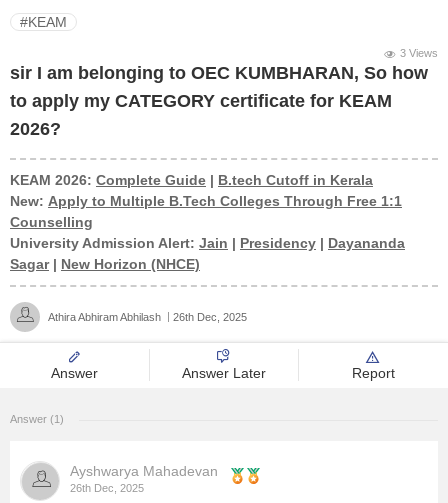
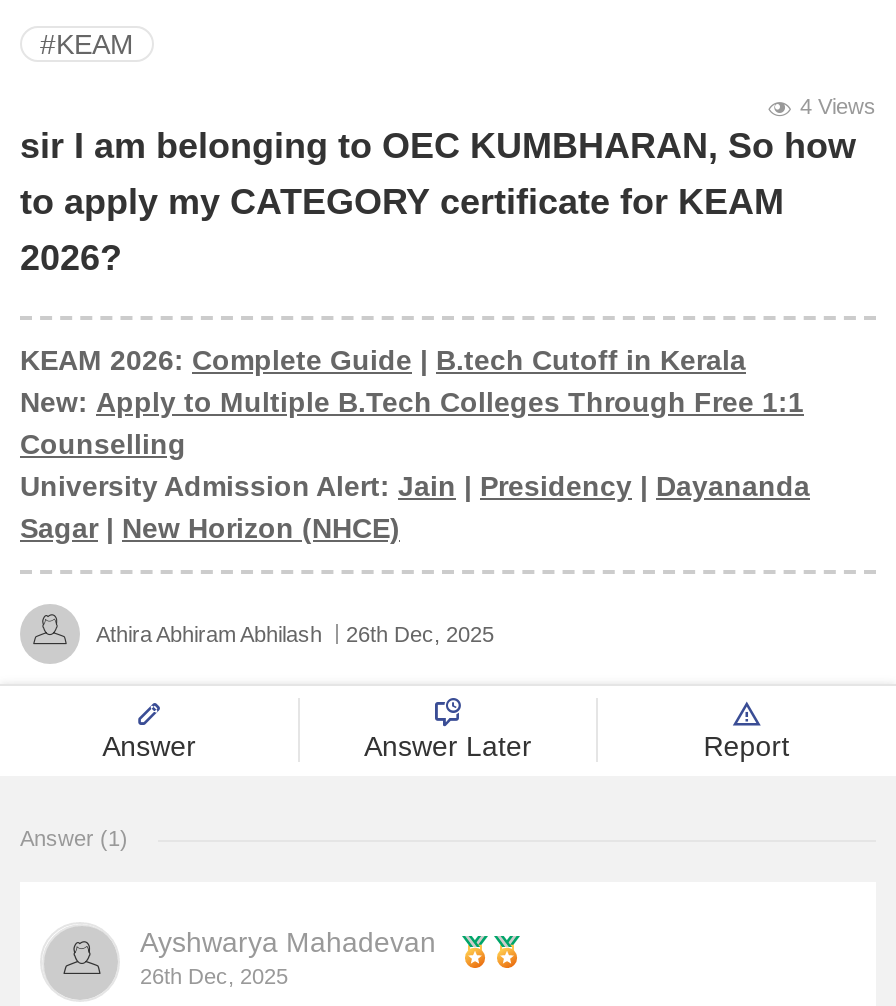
[400,47,438,59] 3 Views -> [800,94,876,118] 4 Views

